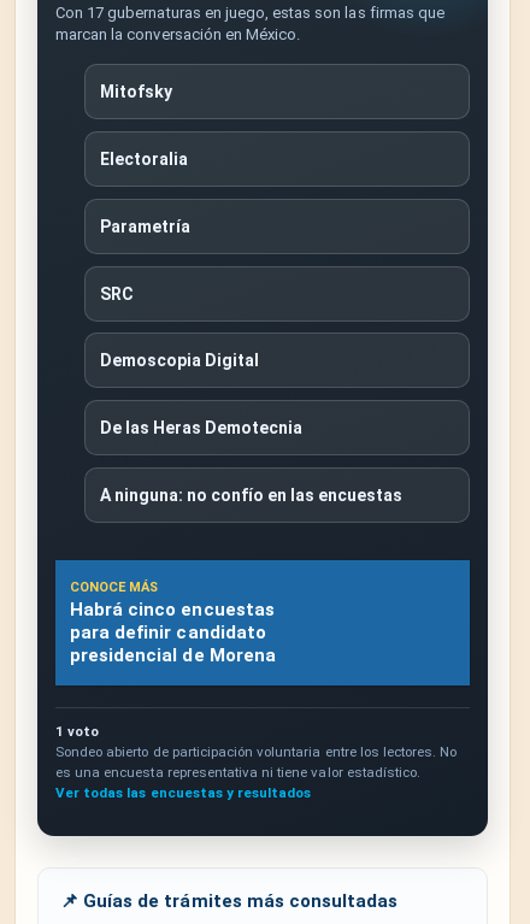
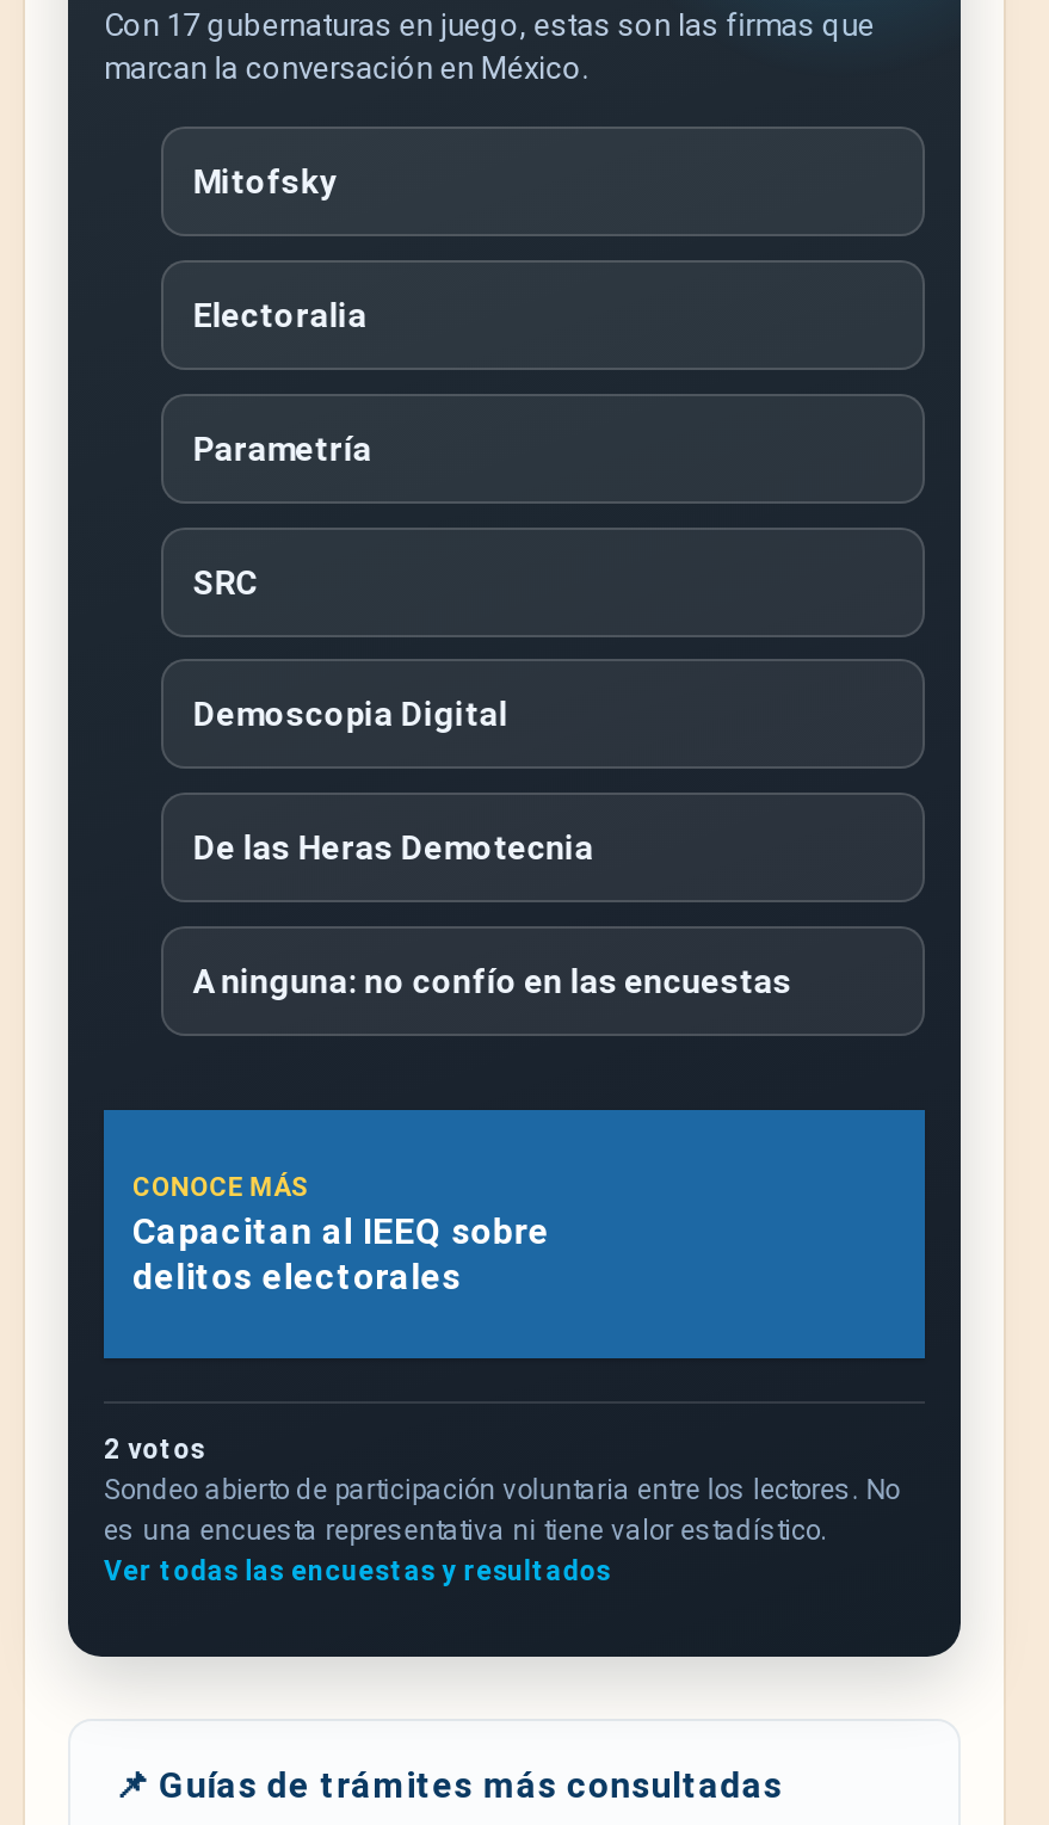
[70,598,276,666] Habrá cinco encuestas | para definir candidato | presidencial de Morena -> [132,1210,550,1298] Capacitan al IEEQ sobre | delitos electorales
[55,723,99,739] 1 voto -> [104,1432,205,1465] 2 votos

